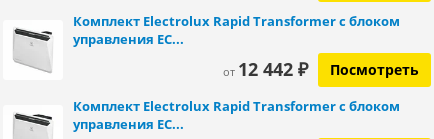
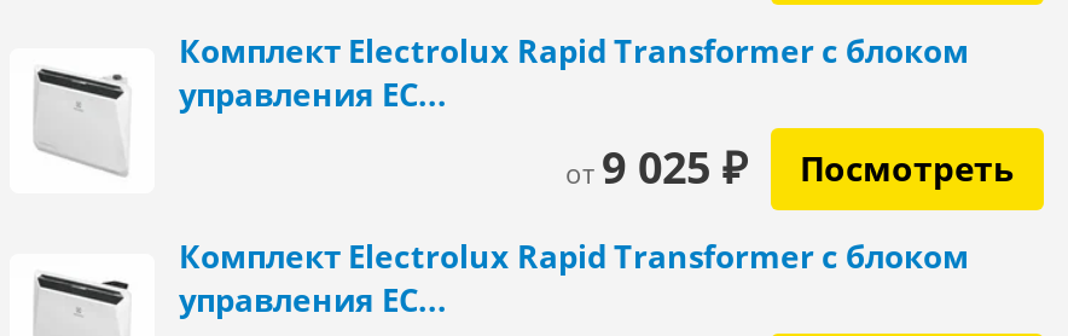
[223,57,419,81] от12 442 ₽ Посмотреть -> [565,137,1015,195] от9 025 ₽ Посмотреть

